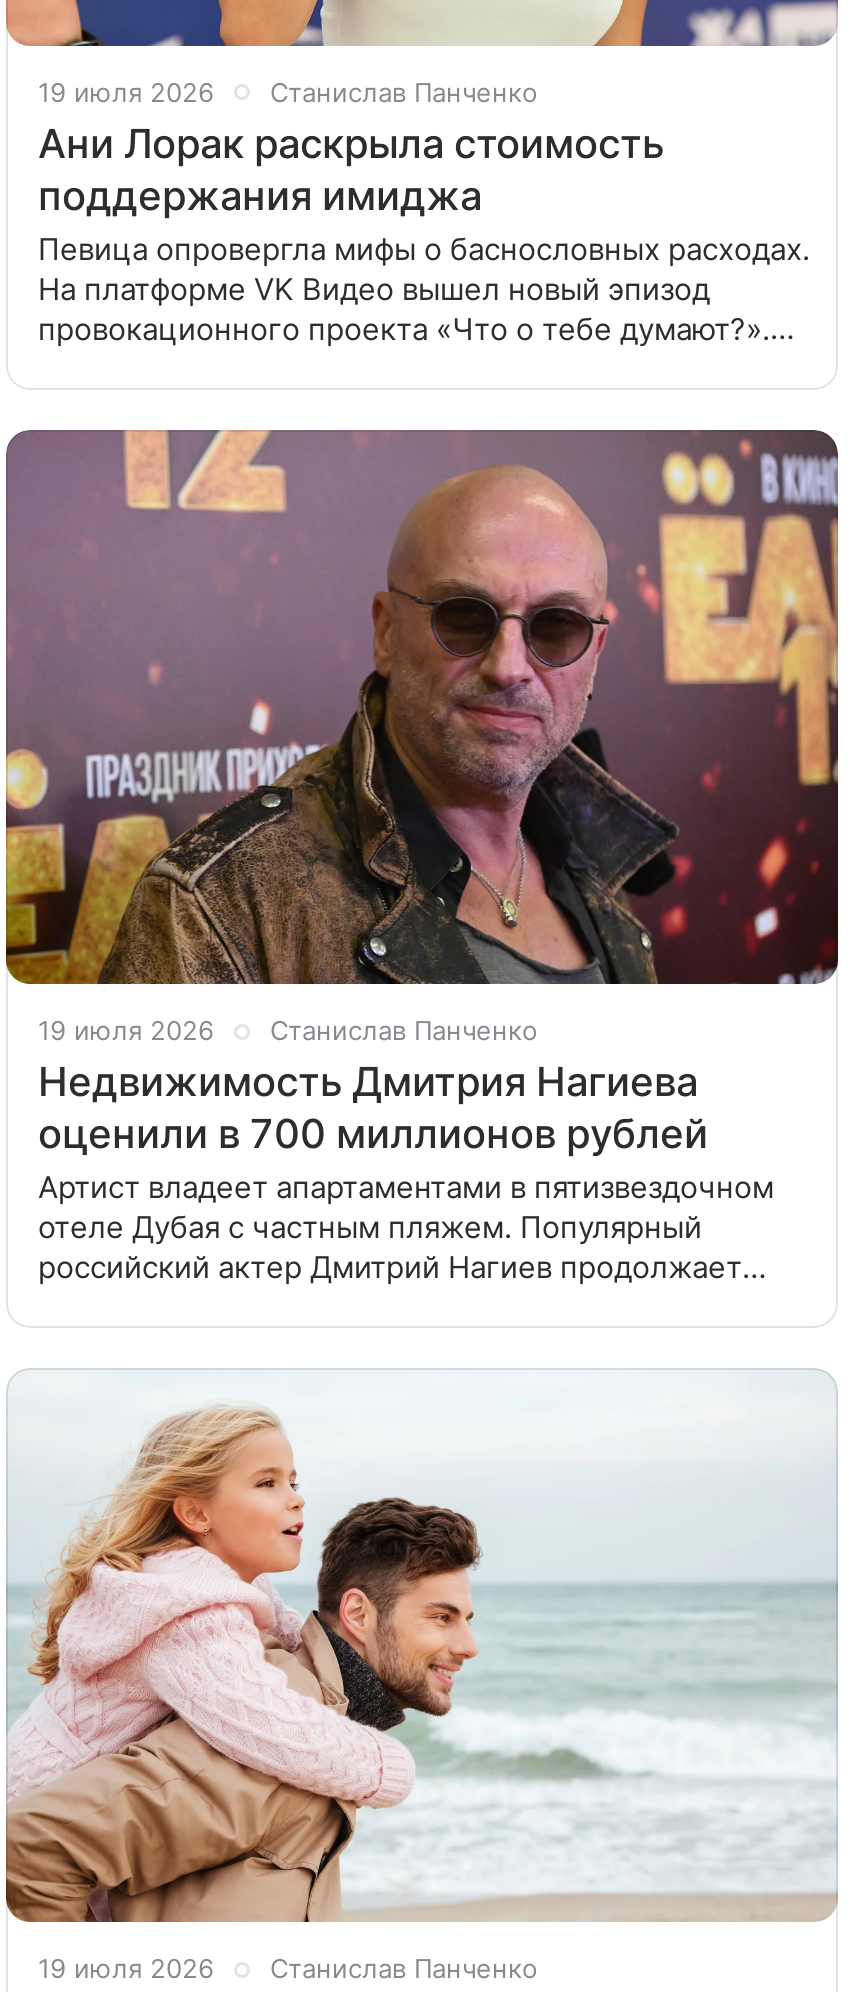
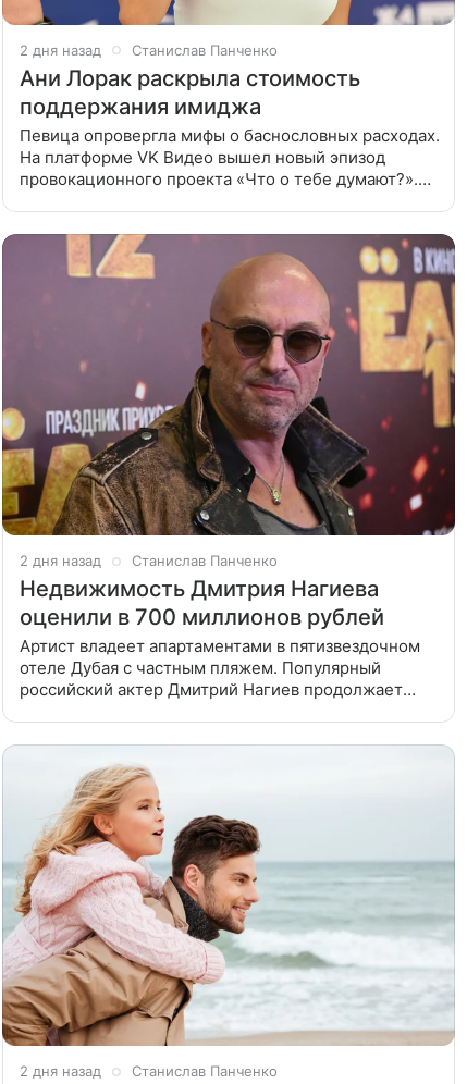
[38,75,538,107] 19 июля 2026 Станислав Панченко -> [20,41,278,58] 2 дня назад Станислав Панченко
[38,1014,538,1046] 19 июля 2026 Станислав Панченко -> [20,552,278,569] 2 дня назад Станислав Панченко
[38,1953,538,1985] 19 июля 2026 Станислав Панченко -> [20,1063,278,1080] 2 дня назад Станислав Панченко

